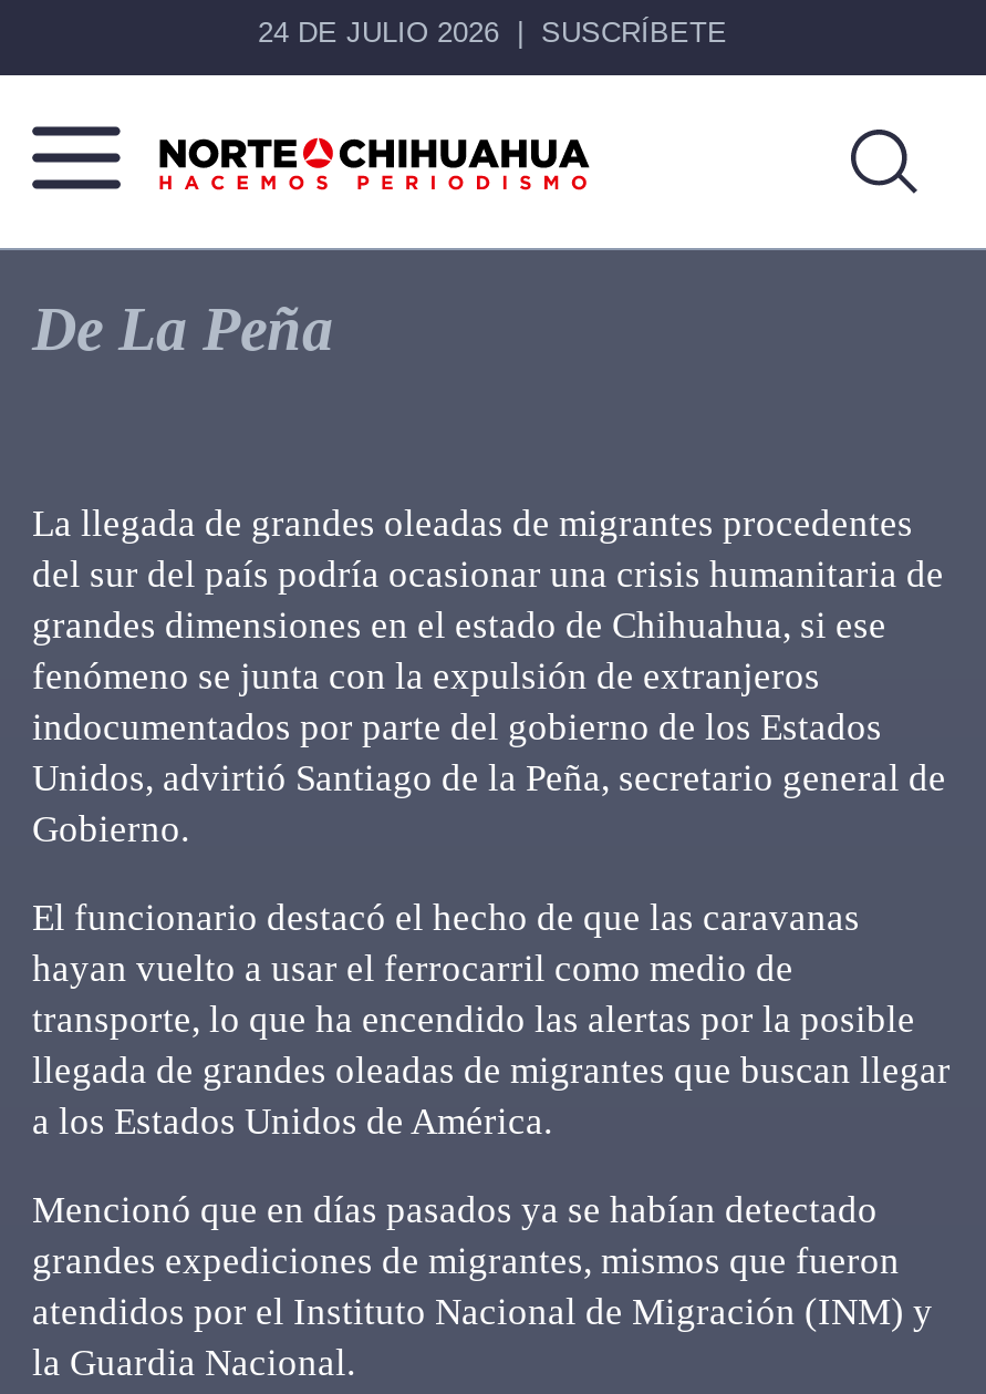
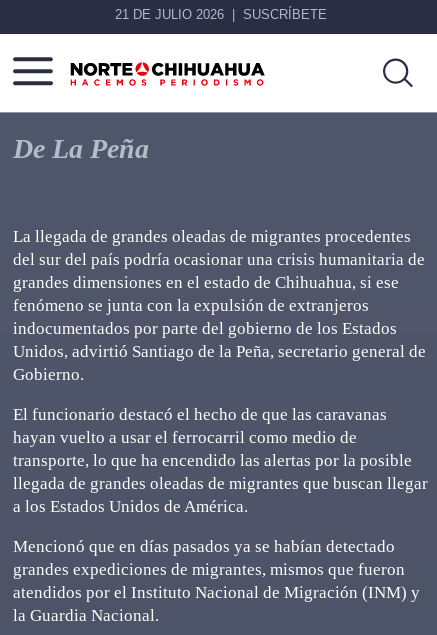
[258,16,727,49] 24 DE JULIO 2026 SUSCRÍBETE -> [115,7,327,22] 21 DE JULIO 2026 SUSCRÍBETE

